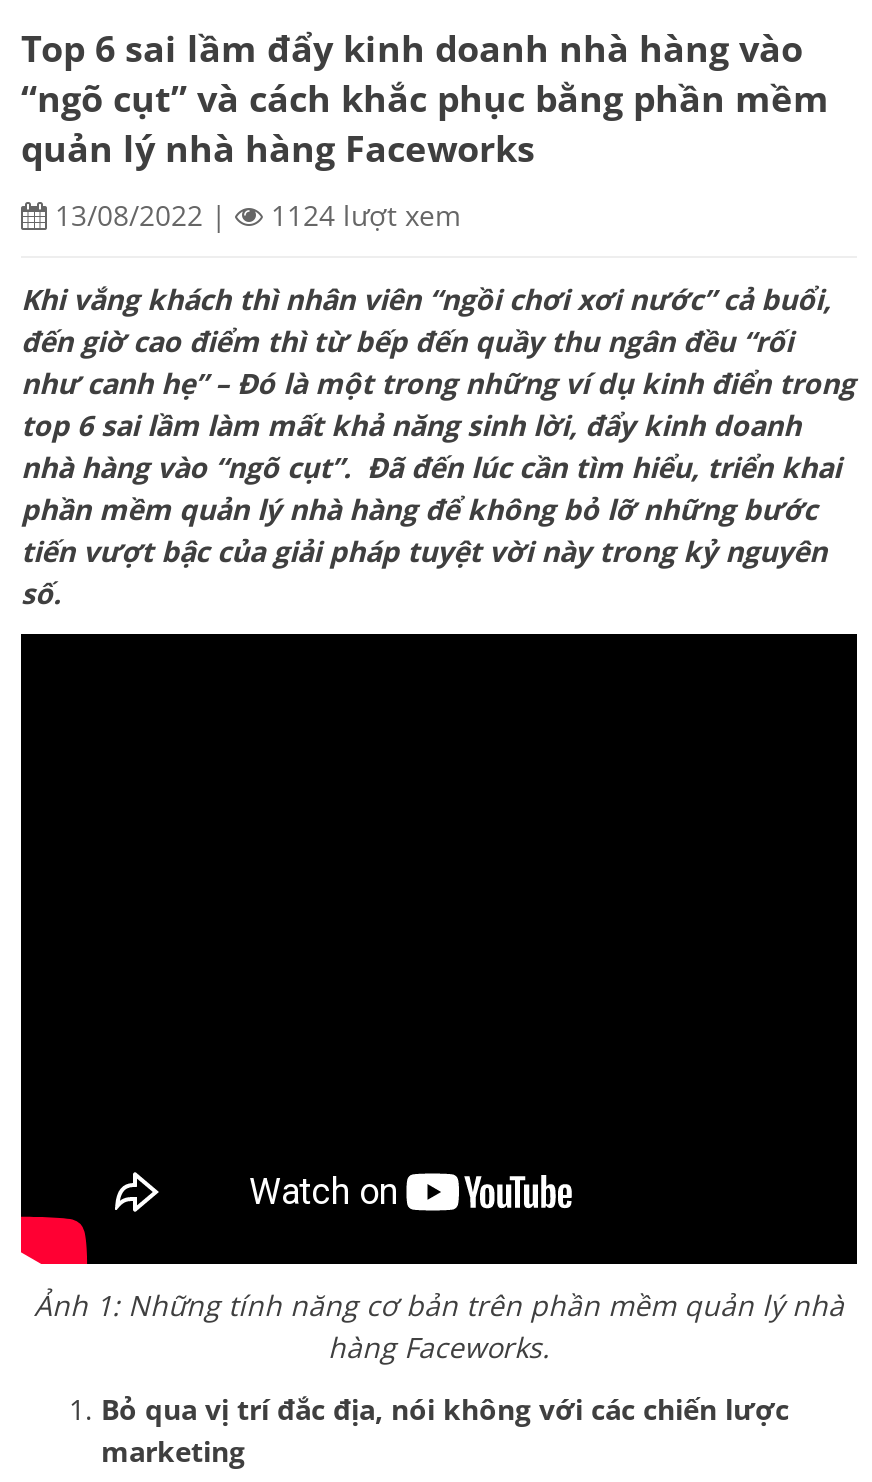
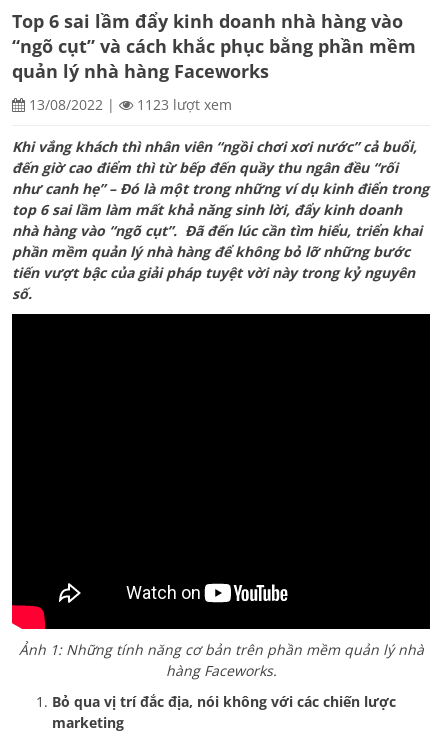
[263,196,461,234] 1124 lượt xem -> [133,95,232,114] 1123 lượt xem

